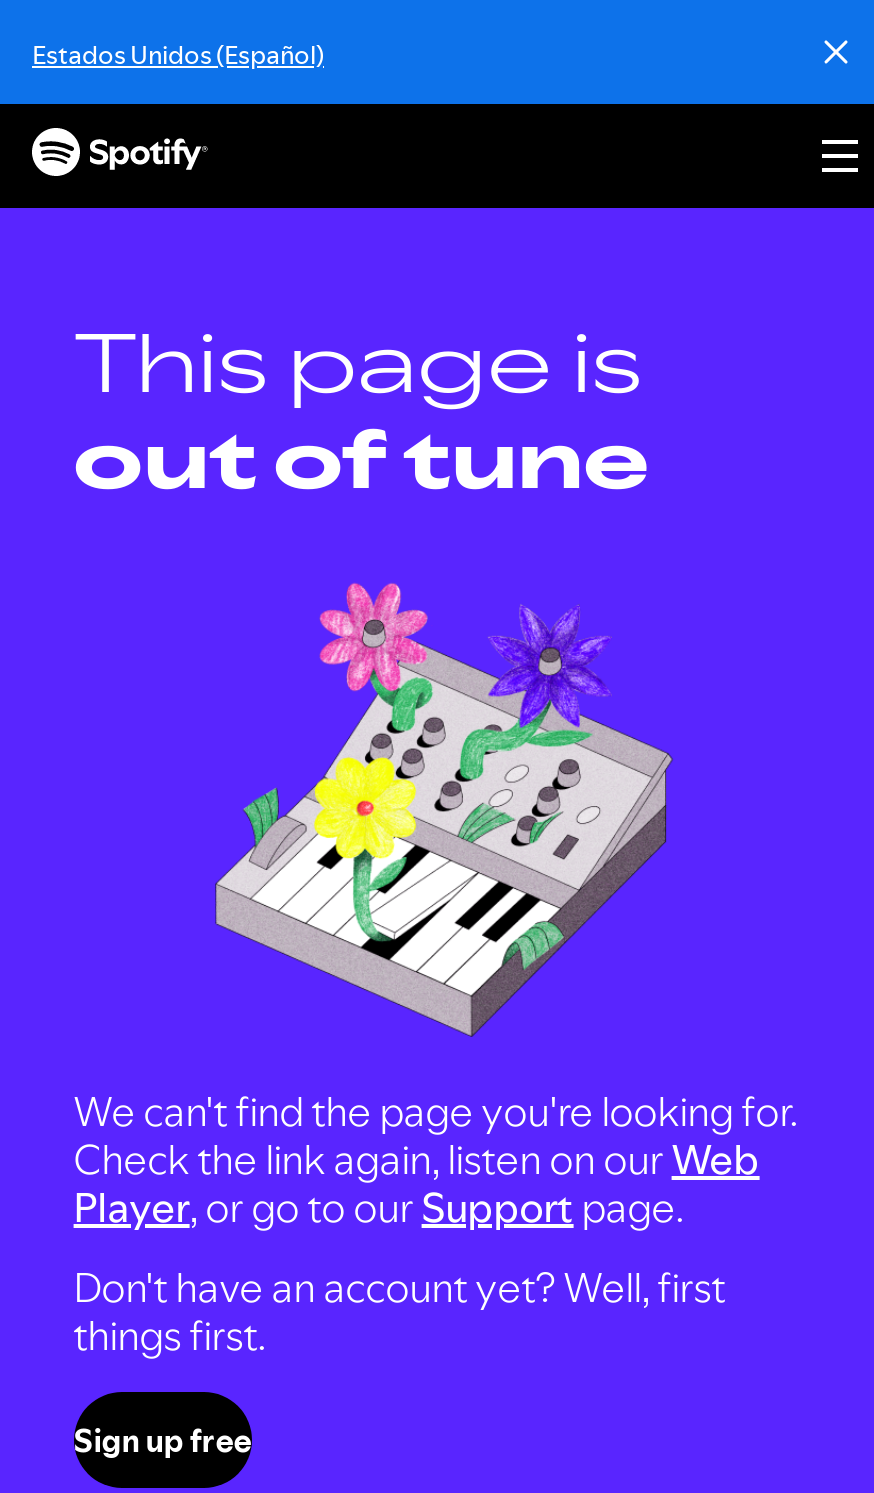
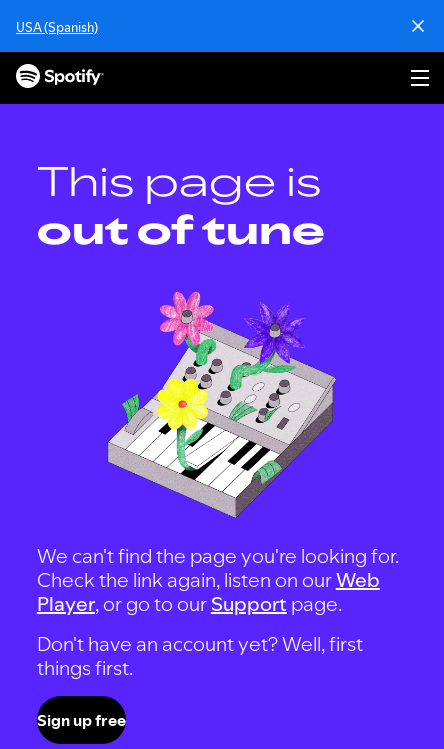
[32,36,324,72] Estados Unidos (Español) -> [16,18,98,36] USA (Spanish)

